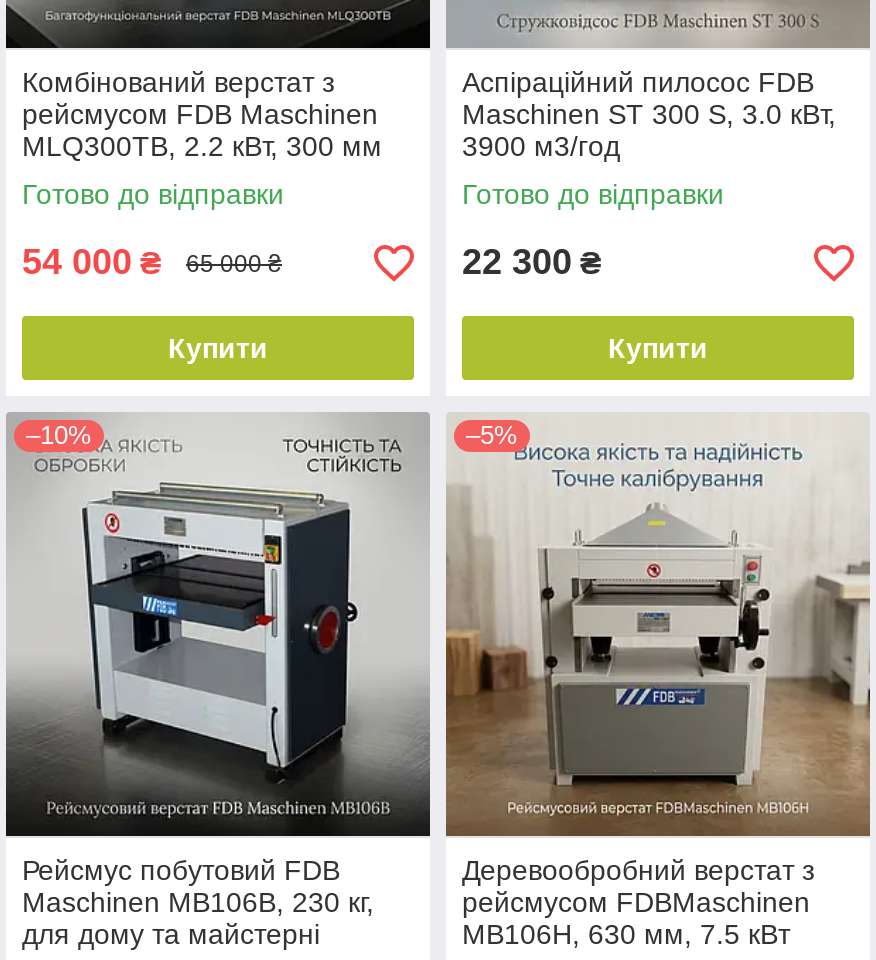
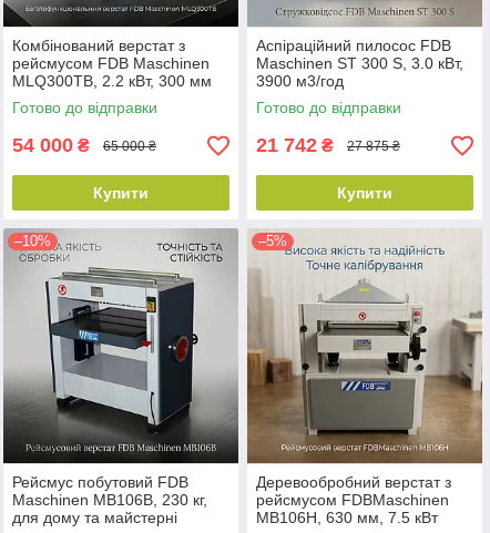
[462,242,602,282] 22 300 ₴ -> [256,134,400,156] 21 742 ₴ | 27 875 ₴

